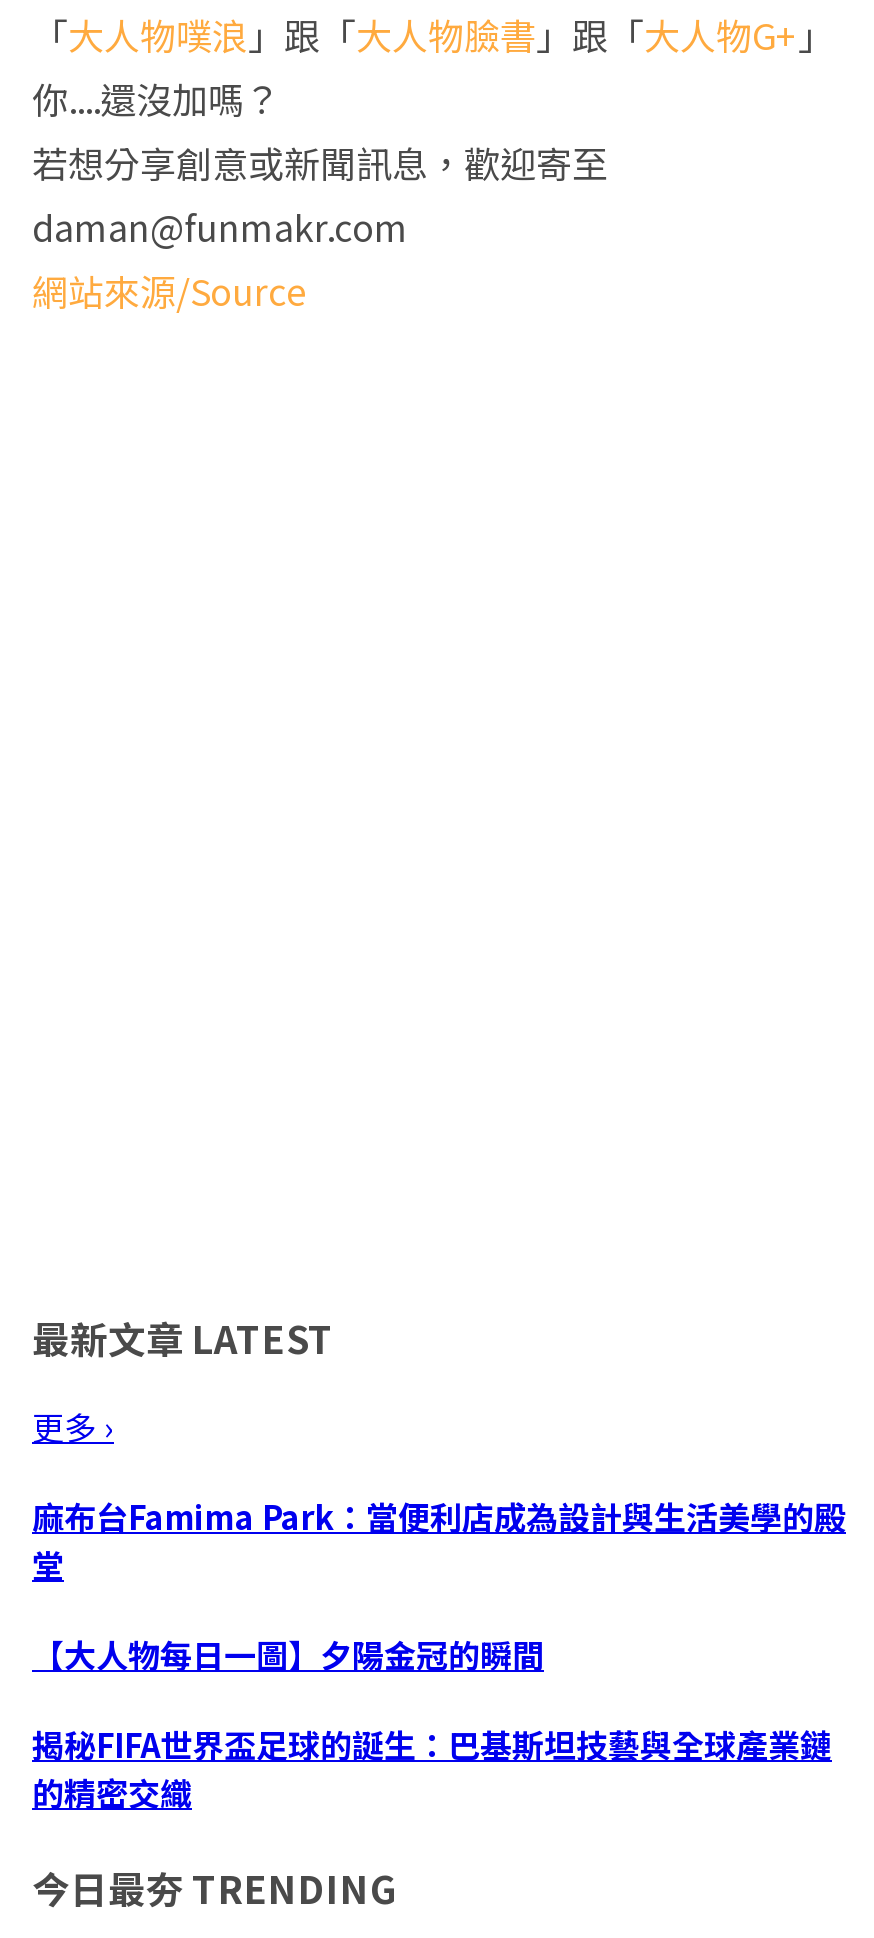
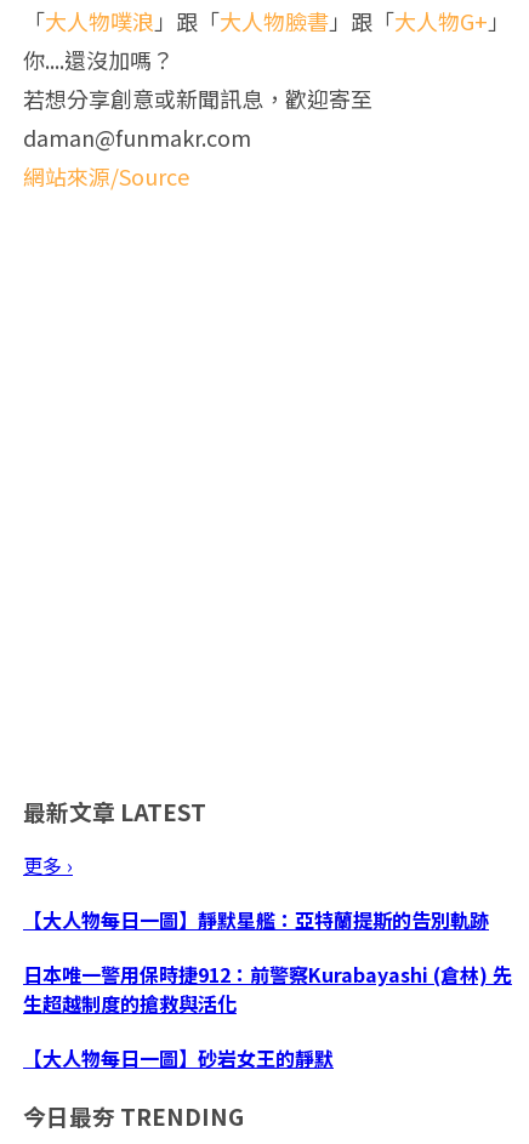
[32,1492,846,1588] 麻布台Famima Park：當便利店成為設計與生活美學的殿 | 堂 -> [23,905,489,934] 【大人物每日一圖】靜默星艦：亞特蘭提斯的告別軌跡
[32,1630,544,1678] 【大人物每日一圖】夕陽金冠的瞬間 -> [23,960,512,1018] 日本唯一警用保時捷912：前警察Kurabayashi (倉林) 先 | 生超越制度的搶救與活化
[32,1721,832,1817] 揭秘FIFA世界盃足球的誕生：巴基斯坦技藝與全球產業鏈 | 的精密交織 -> [23,1044,334,1073] 【大人物每日一圖】砂岩女王的靜默

